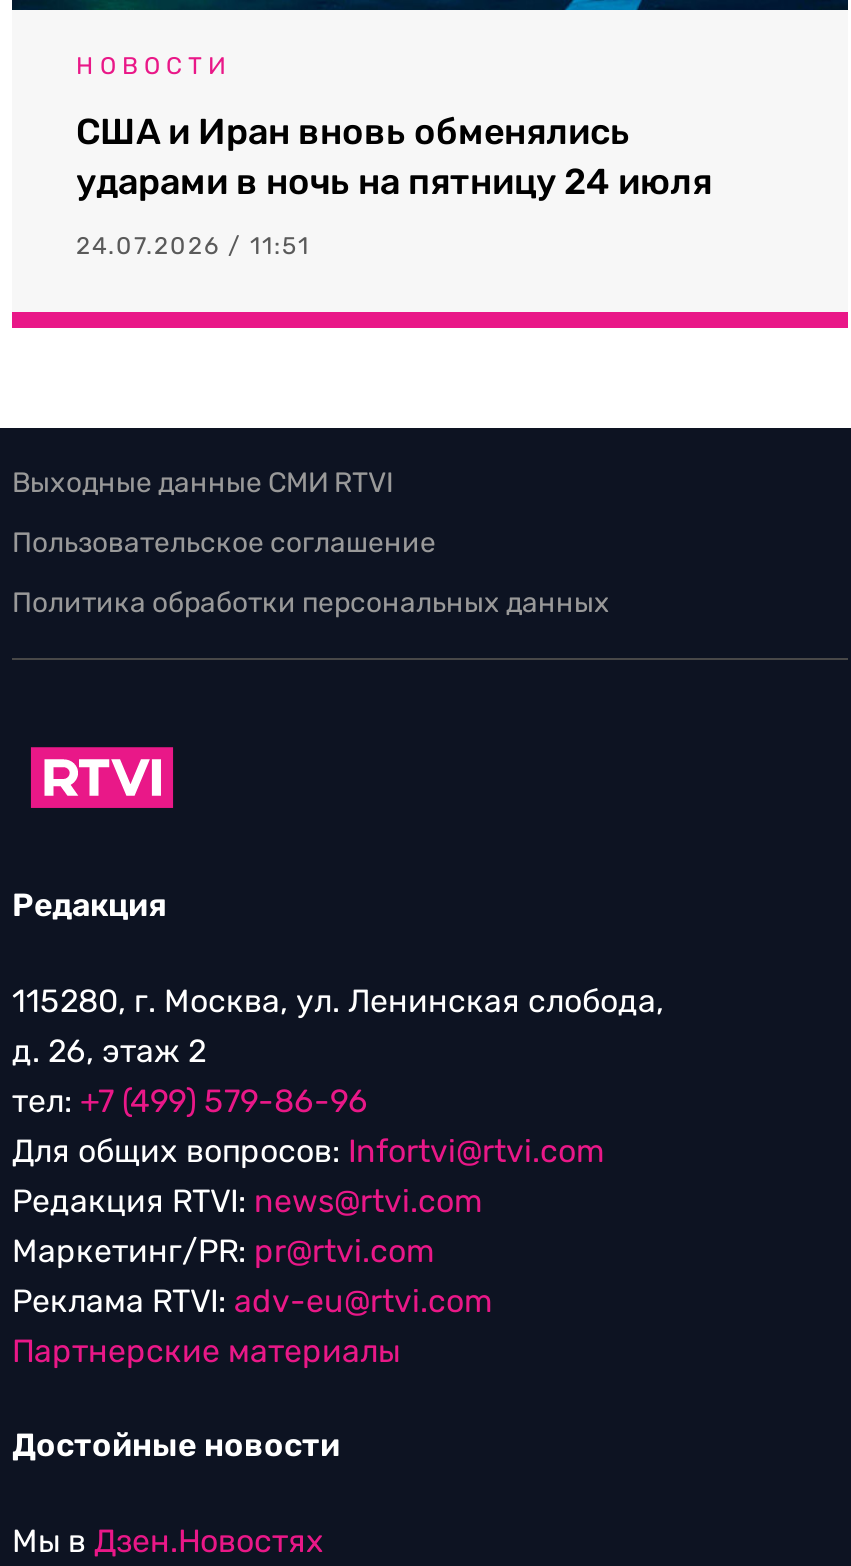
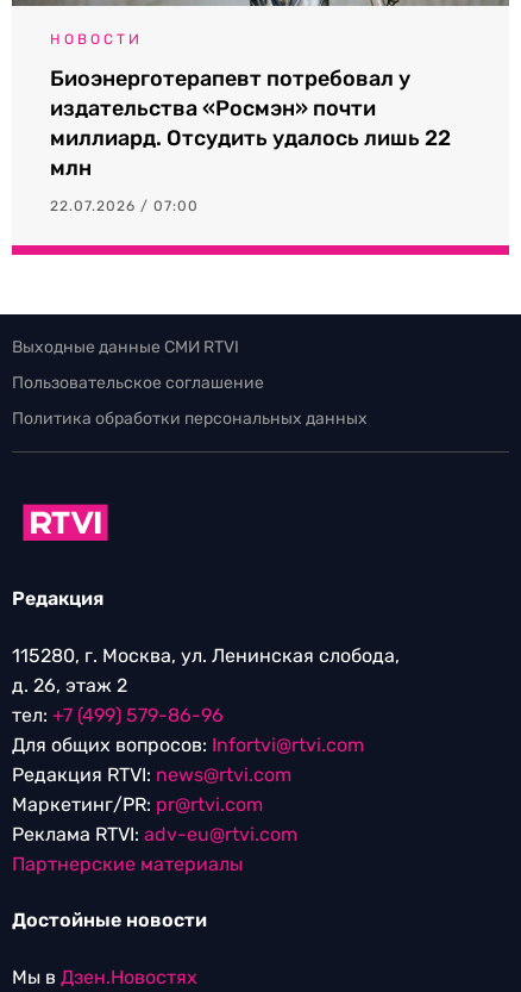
[76,110,712,204] США и Иран вновь обменялись | ударами в ночь на пятницу 24 июля -> [50,66,451,181] Биоэнерготерапевт потребовал у | издательства «Росмэн» почти | миллиард. Отсудить удалось лишь 22 | млн
[76,232,310,260] 24.07.2026 / 11:51 -> [50,198,199,214] 22.07.2026 / 07:00

